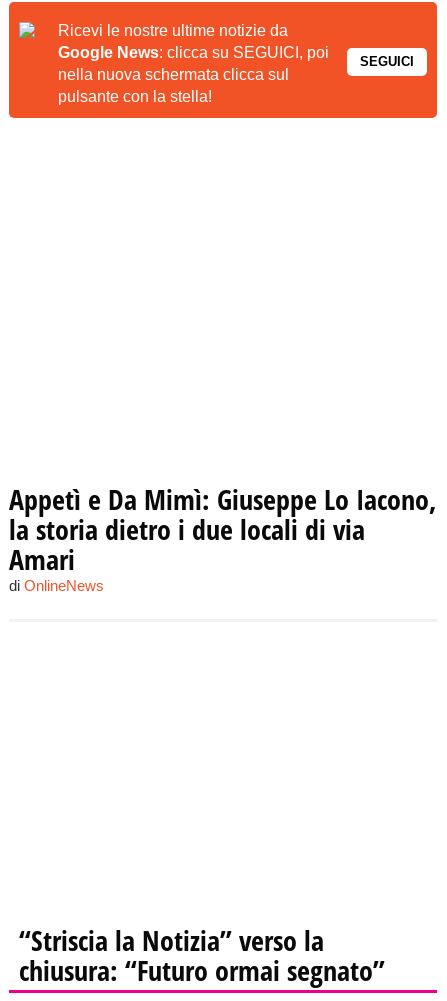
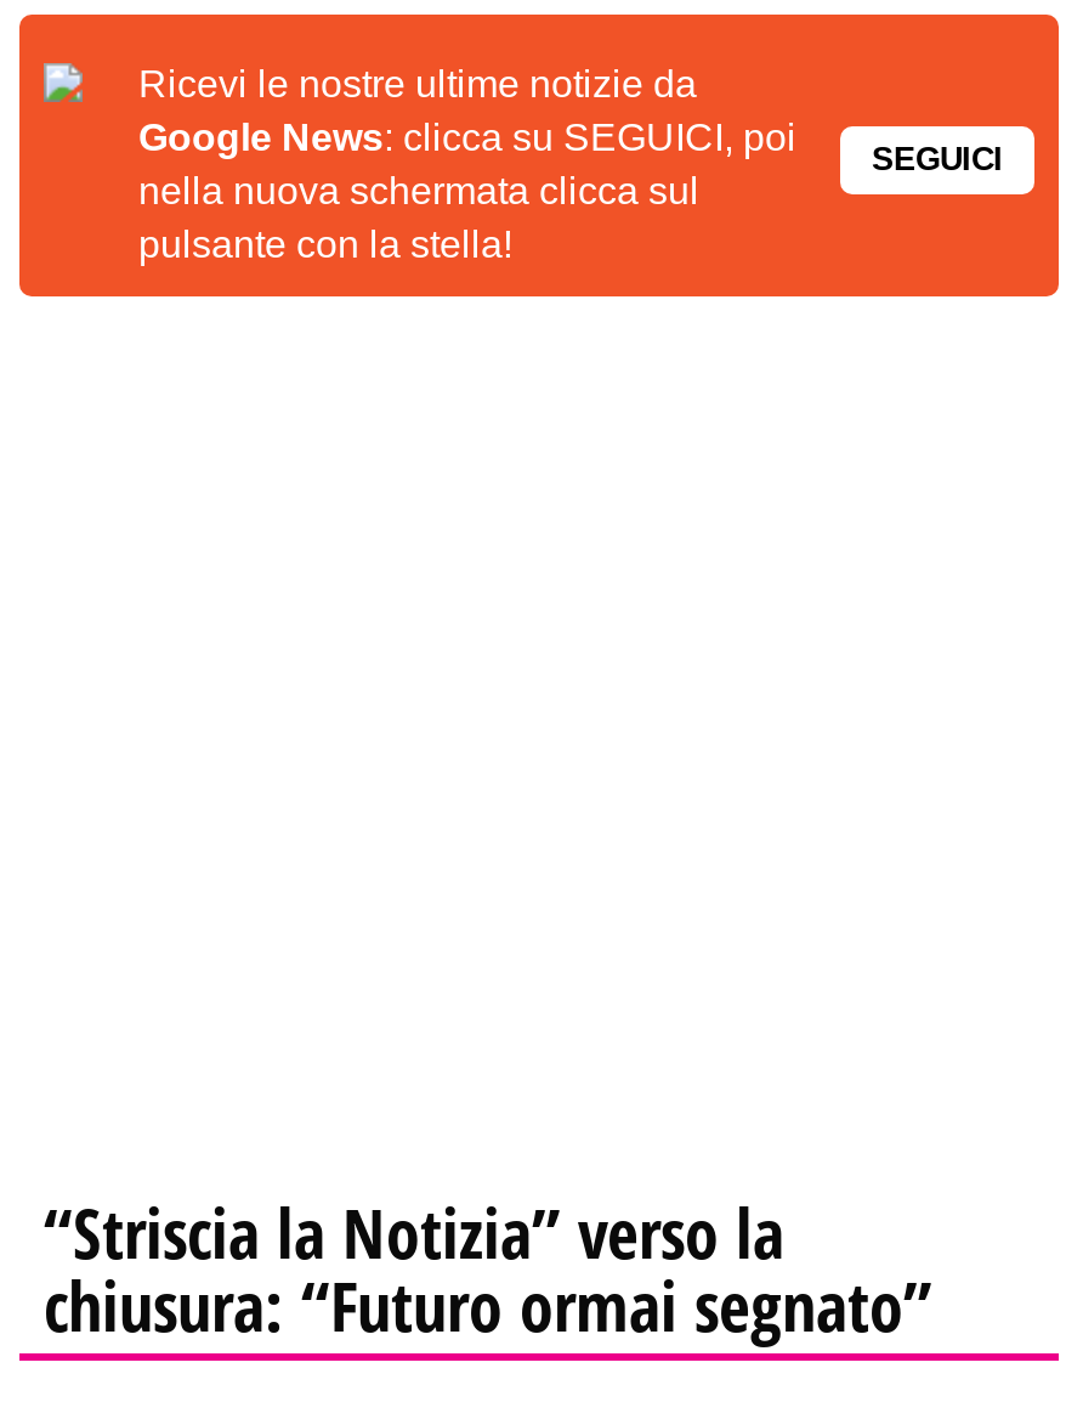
[9,480,437,594] Appetì e Da Mimì: Giuseppe Lo Iacono, | la storia dietro i due locali di via | Amari | di OnlineNews -> none

